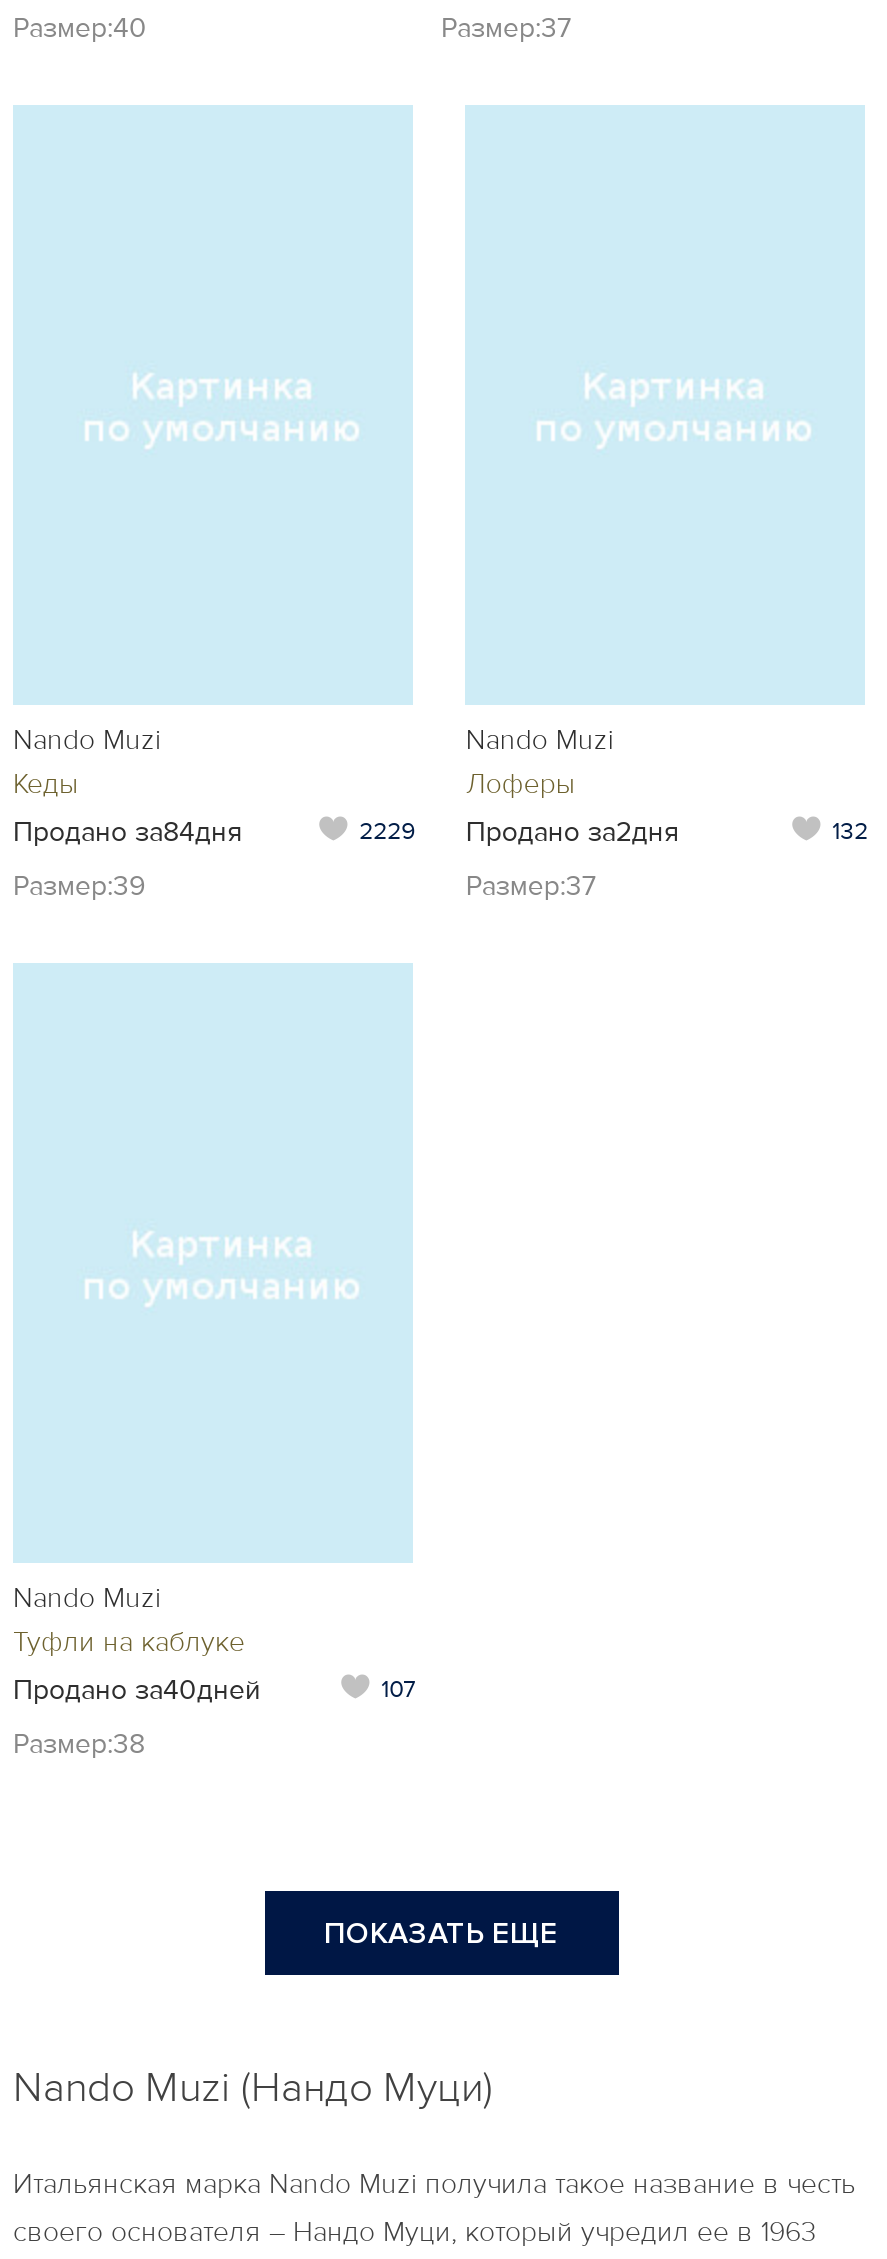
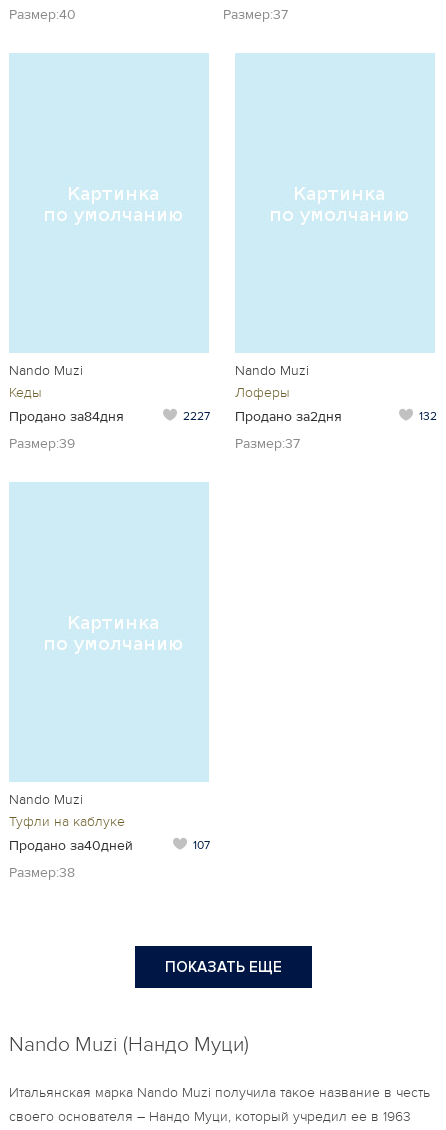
[359,815,680,849] 2229 Продано за2дня -> [183,408,342,425] 2227 Продано за2дня

